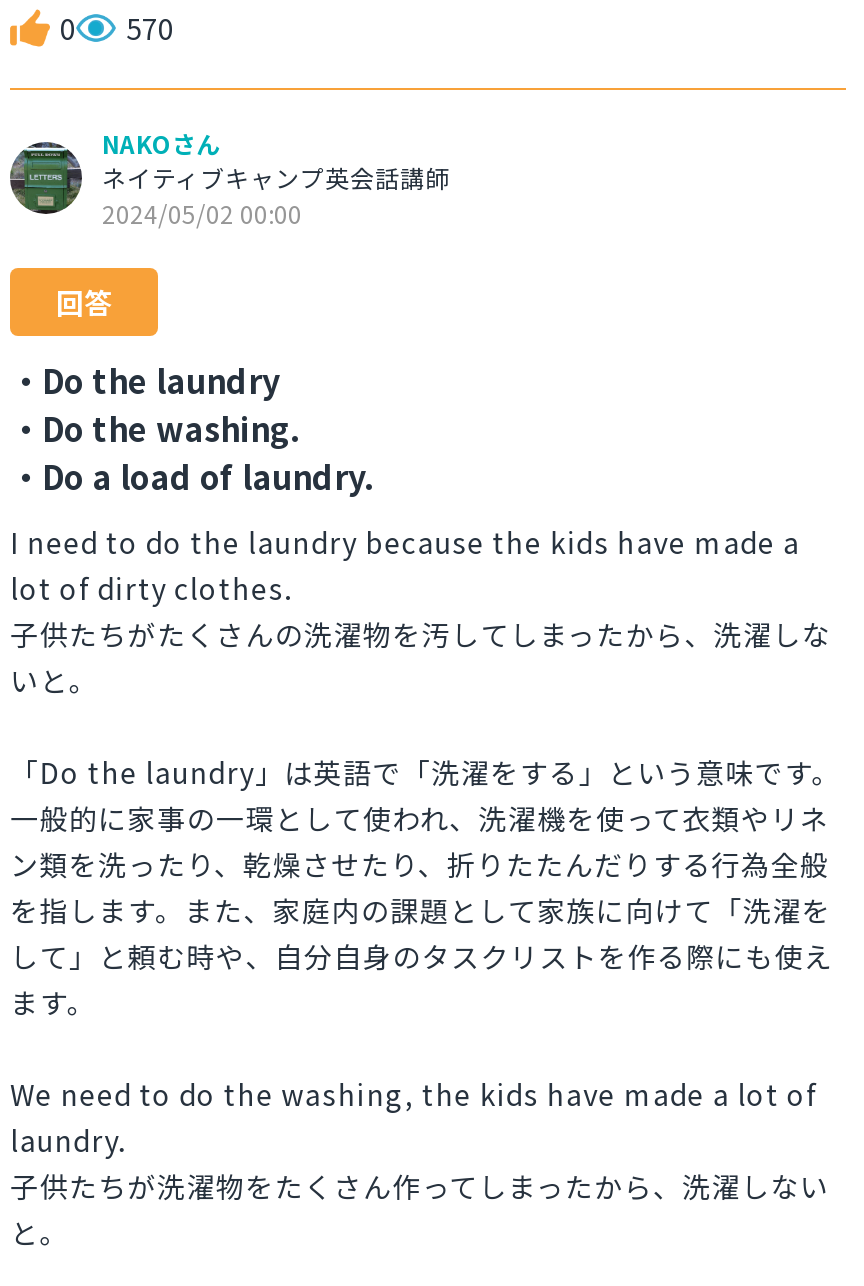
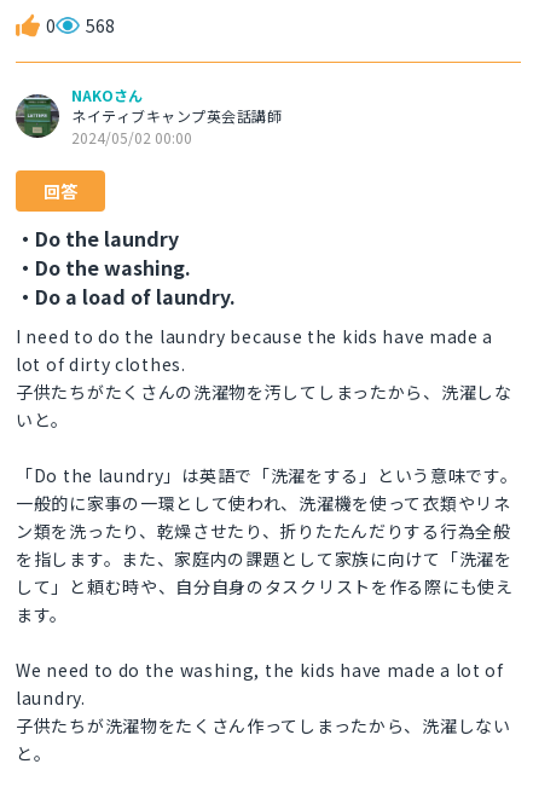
[60,9,174,49] 0 570 -> [46,14,115,38] 0 568

